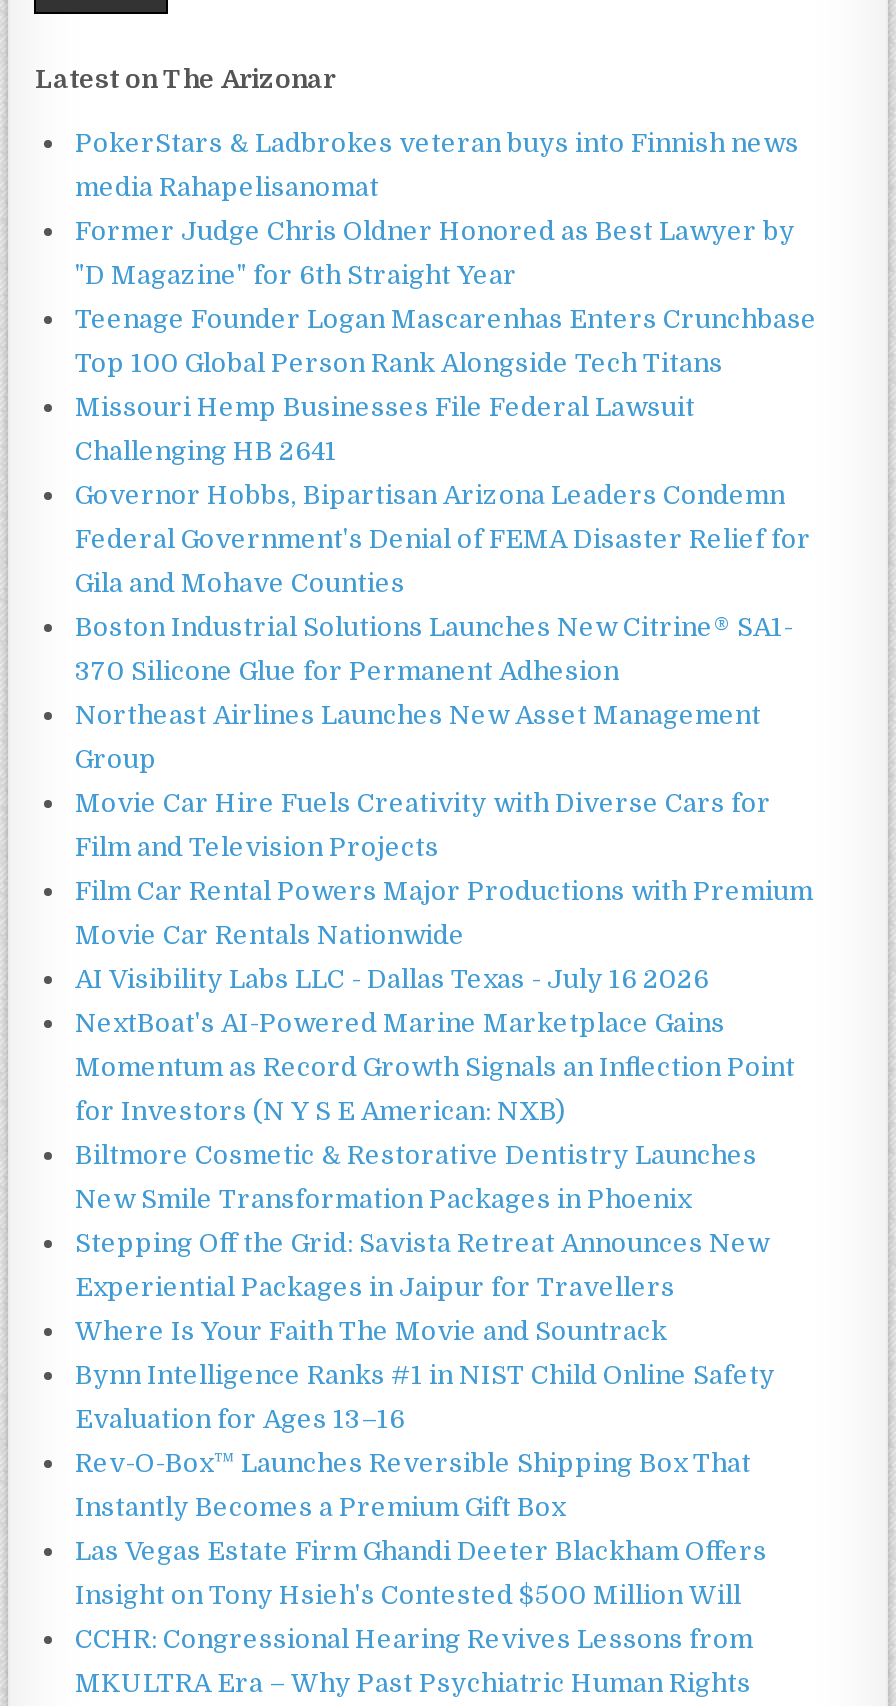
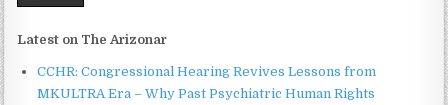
[75,128,817,1610] PokerStars & Ladbrokes veteran buys into Finnish news | media Rahapelisanomat | Former Judge Chris Oldner Honored as Best Lawyer by | "D Magazine" for 6th Straight Year | Teenage Founder Logan Mascarenhas Enters Crunchbase | Top 100 Global Person Rank Alongside Tech Titans | Missouri Hemp Businesses File Federal Lawsuit | Challenging HB 2641 | Governor Hobbs, Bipartisan Arizona Leaders Condemn | Federal Government's Denial of FEMA Disaster Relief for | Gila and Mohave Counties | Boston Industrial Solutions Launches New Citrine® SA1- | 370 Silicone Glue for Permanent Adhesion | Northeast Airlines Launches New Asset Management | Group | Movie Car Hire Fuels Creativity with Diverse Cars for | Film and Television Projects | Film Car Rental Powers Major Productions with Premium | Movie Car Rentals Nationwide | AI Visibility Labs LLC - Dallas Texas - July 16 2026 | NextBoat's AI-Powered Marine Marketplace Gains | Momentum as Record Growth Signals an Inflection Point | for Investors (N Y S E American: NXB) | Biltmore Cosmetic & Restorative Dentistry Launches | New Smile Transformation Packages in Phoenix | Stepping Off the Grid: Savista Retreat Announces New | Experiential Packages in Jaipur for Travellers | Where Is Your Faith The Movie and Sountrack | Bynn Intelligence Ranks #1 in NIST Child Online Safety | Evaluation for Ages 13–16 | Rev-O-Box™ Launches Reversible Shipping Box That | Instantly Becomes a Premium Gift Box | Las Vegas Estate Firm Ghandi Deeter Blackham Offers | Insight on Tony Hsieh's Contested $500 Million Will -> none

